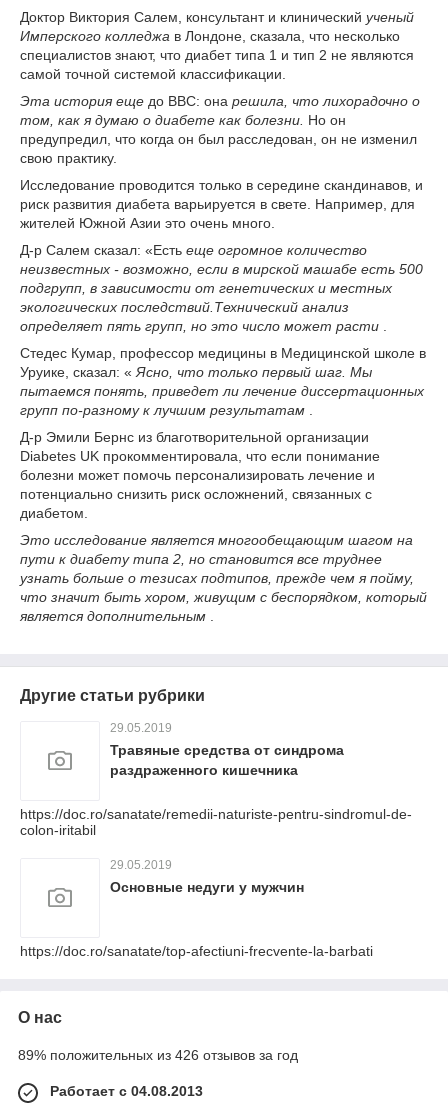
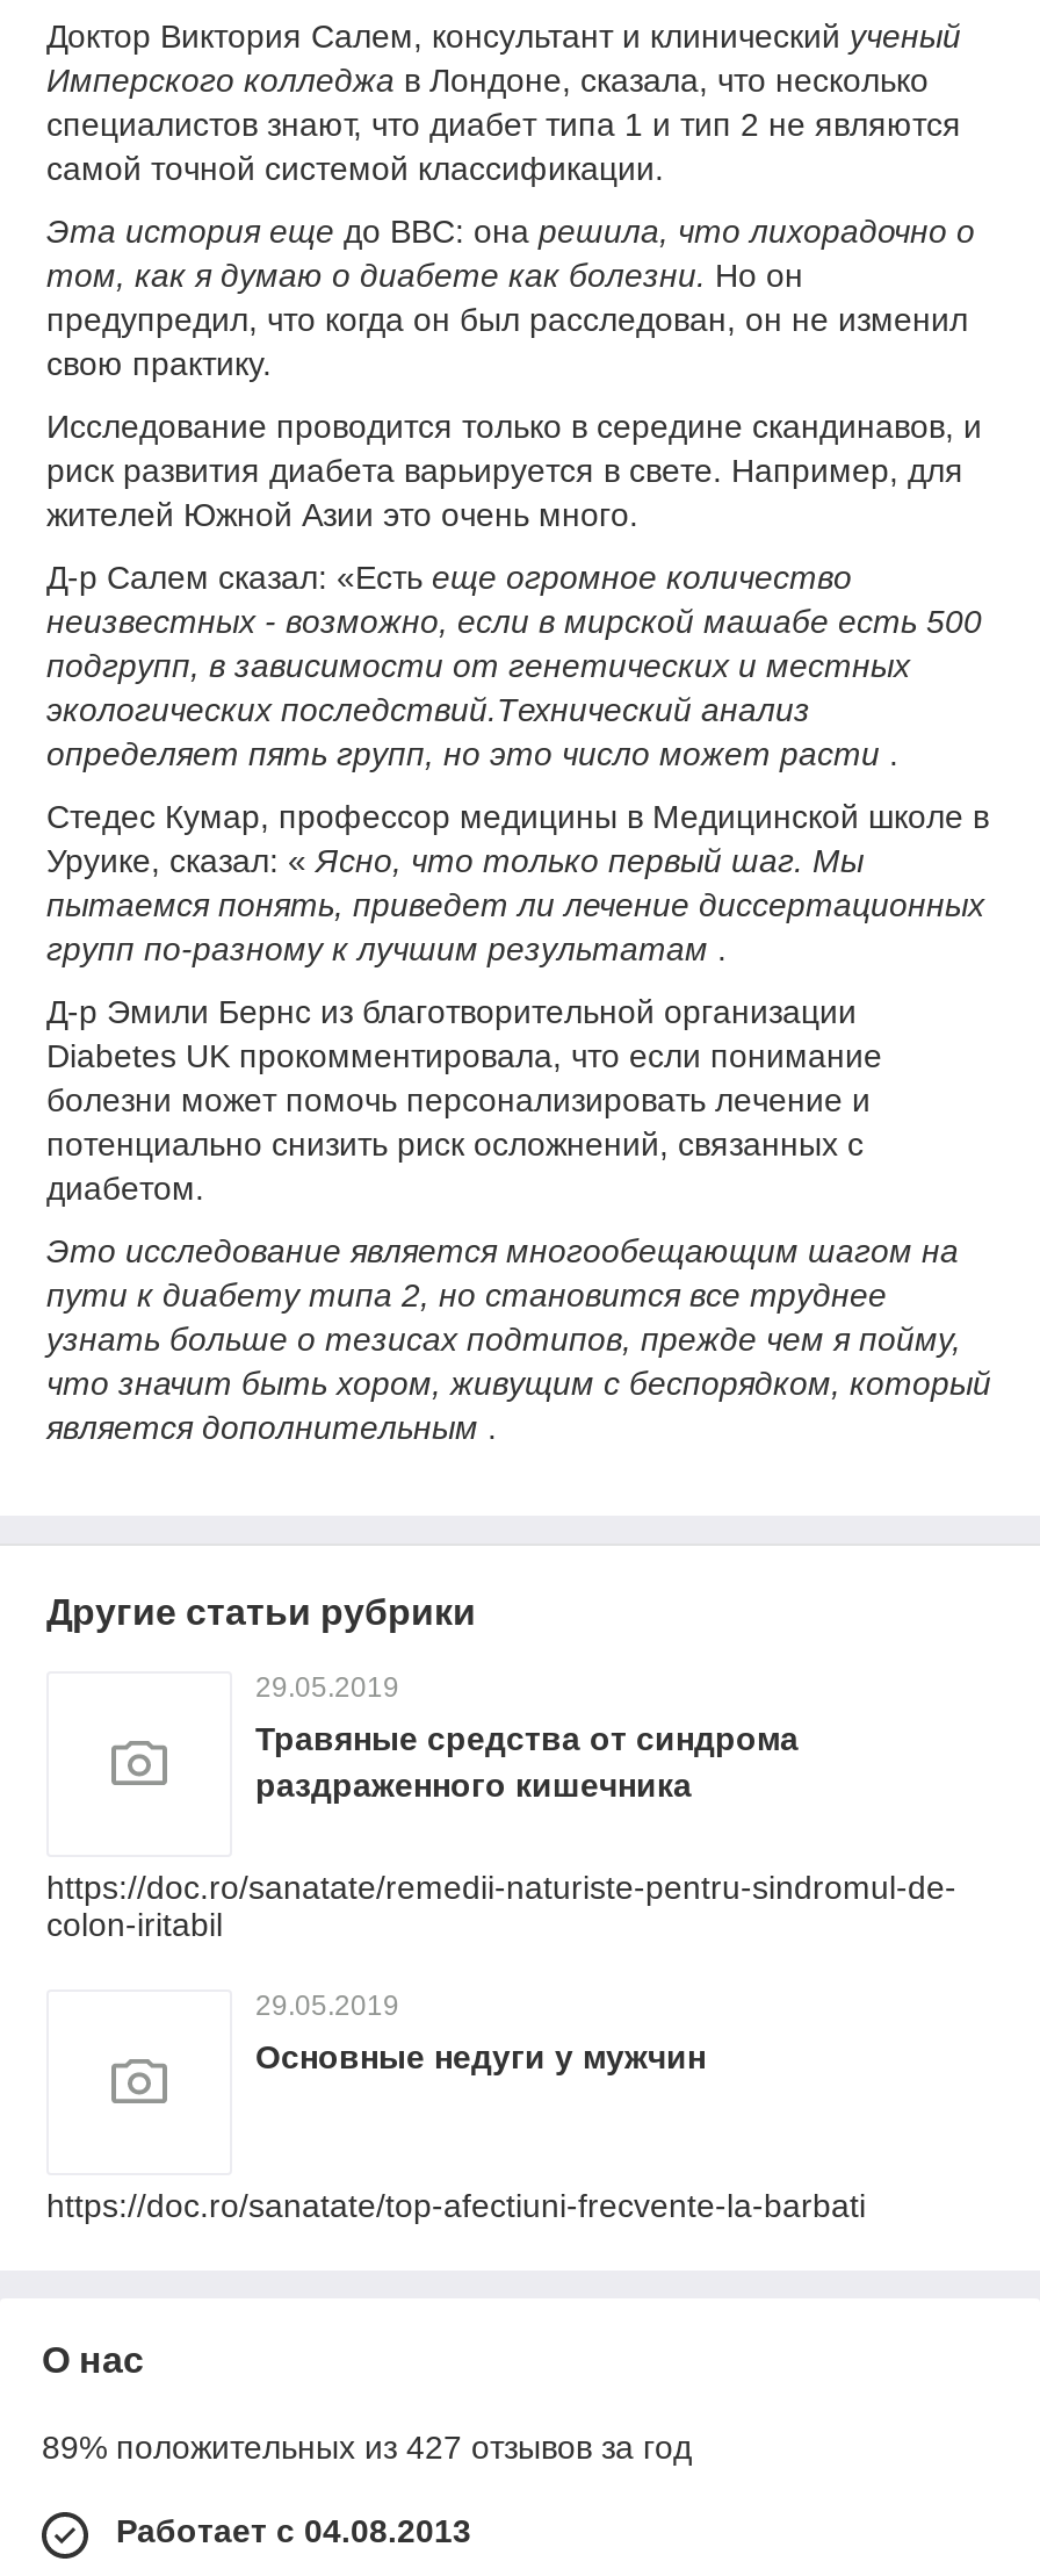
[18,1047,298,1063] 89% положительных из 426 отзывов за год -> [42,2428,692,2465] 89% положительных из 427 отзывов за год

